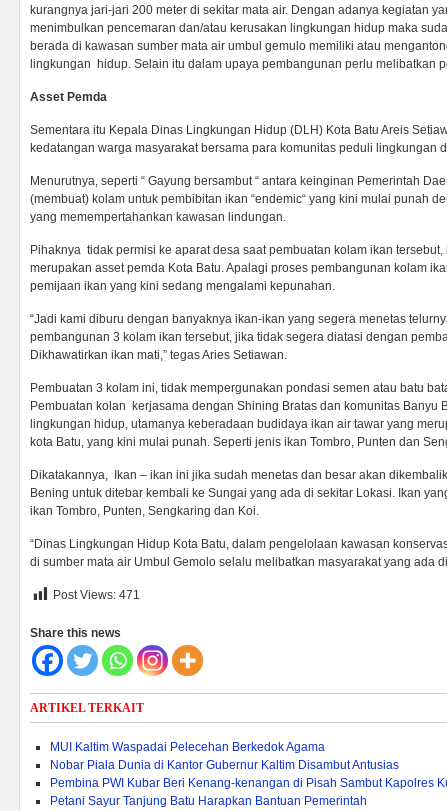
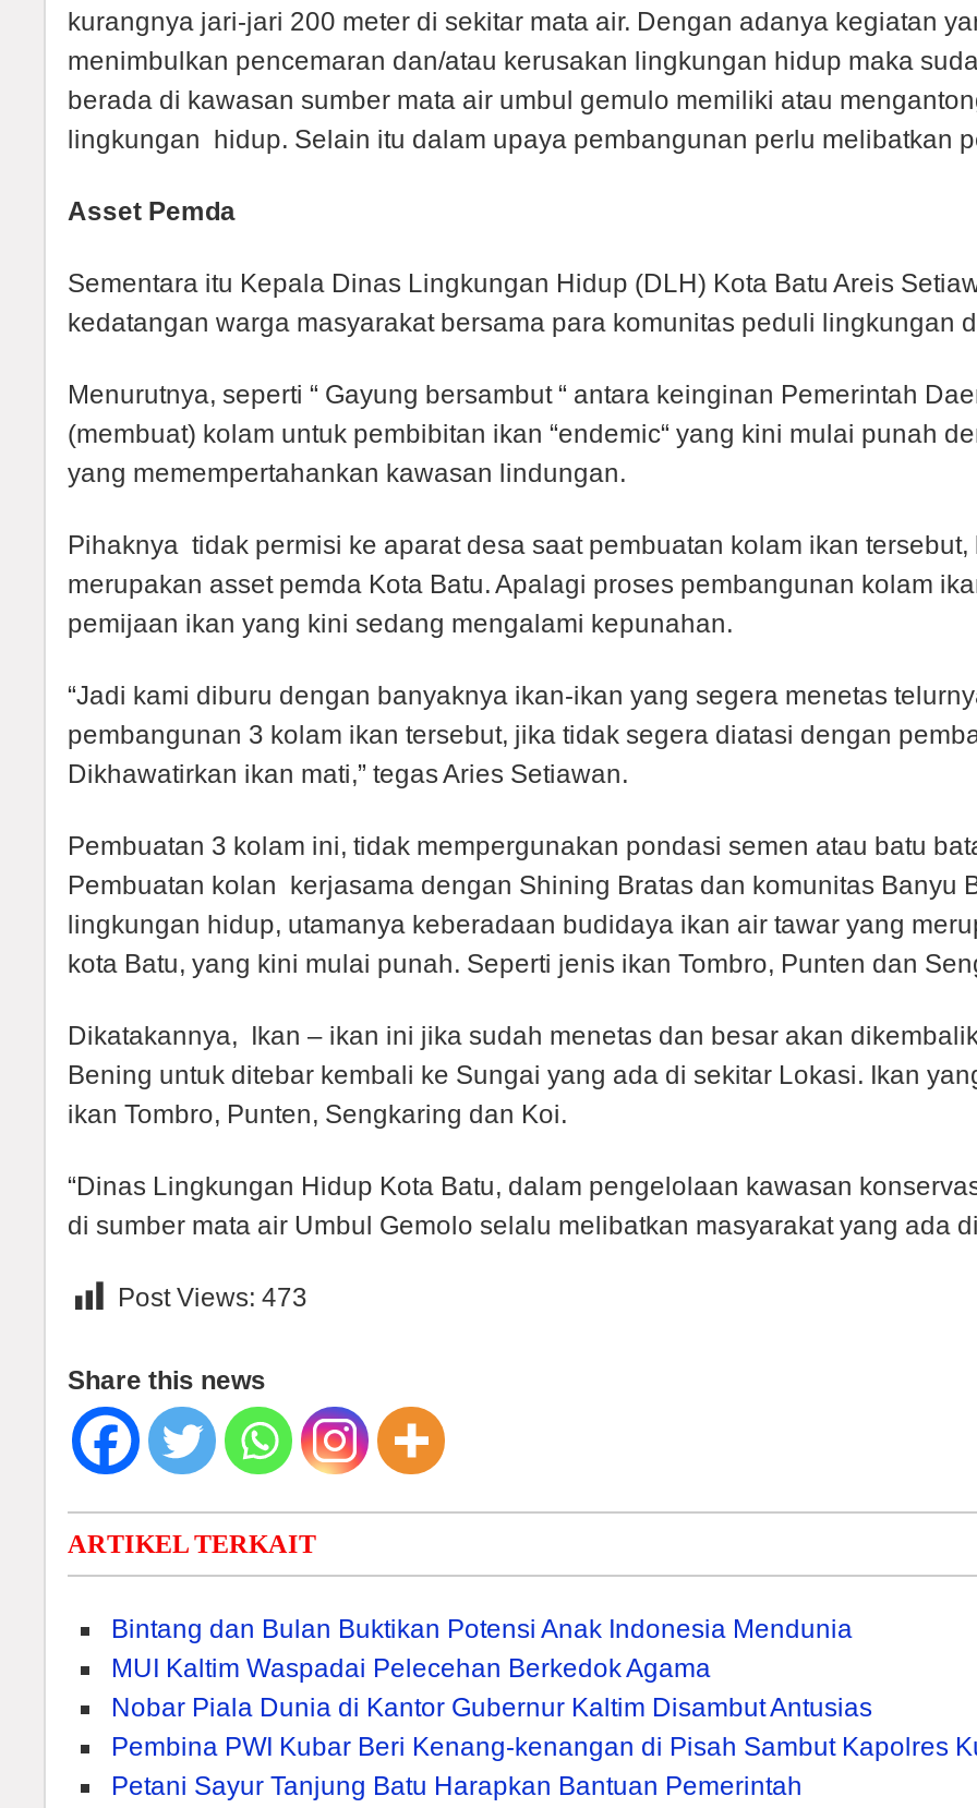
[53,588,140,602] Post Views: 471 -> [118,1283,307,1313] Post Views: 473
none -> [111,1614,853,1644] Bintang dan Bulan Buktikan Potensi Anak Indonesia Mendunia

